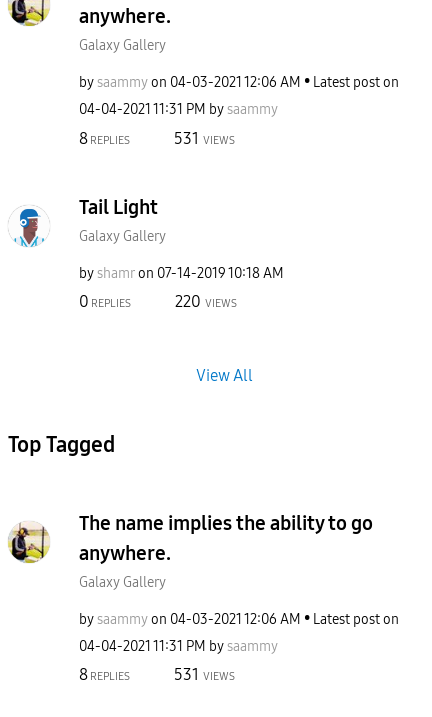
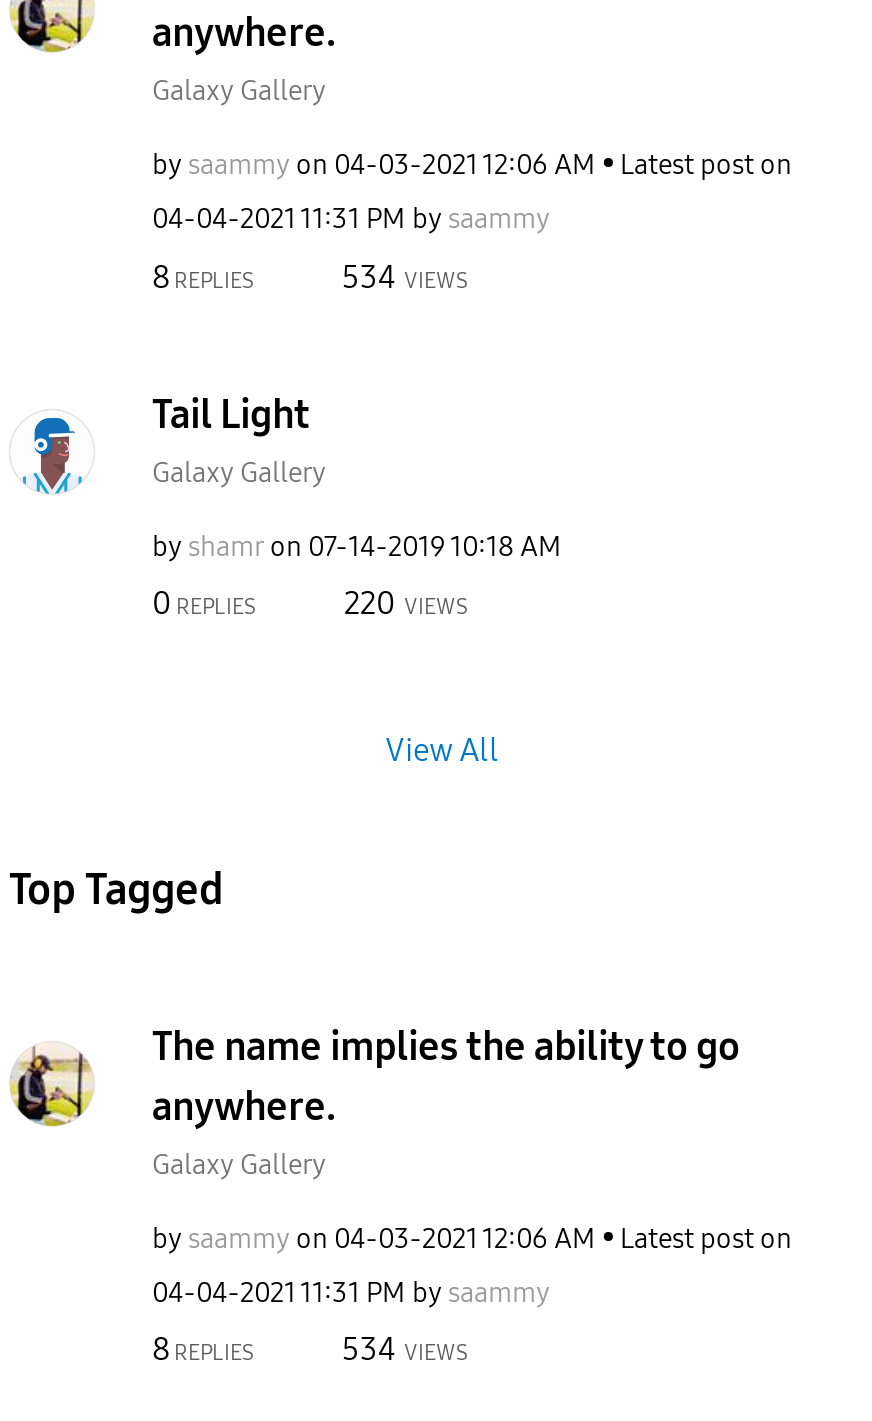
[174,128,235,147] 531 VIEWS -> [342,257,468,295] 534 VIEWS
[174,665,235,684] 531 VIEWS -> [342,1330,468,1368] 534 VIEWS

